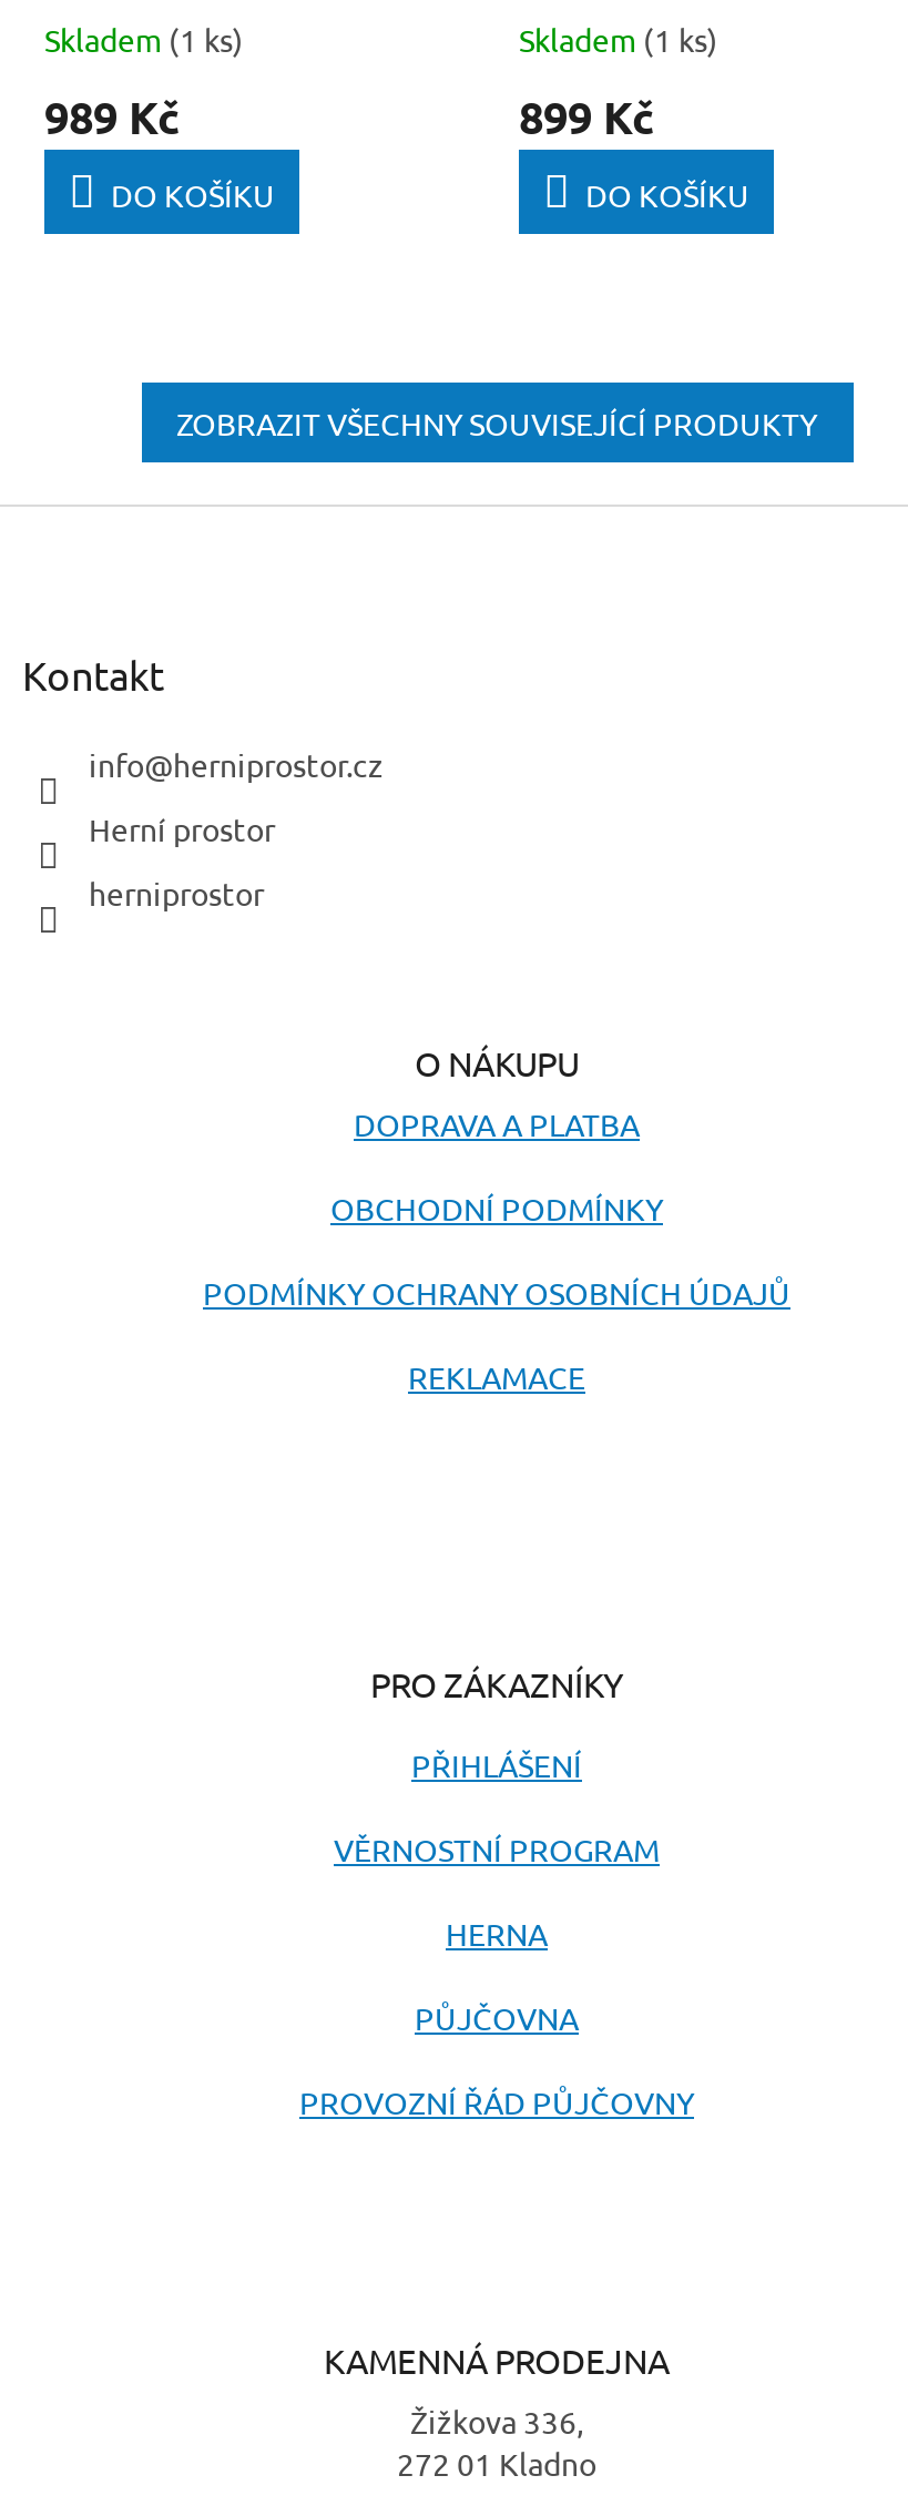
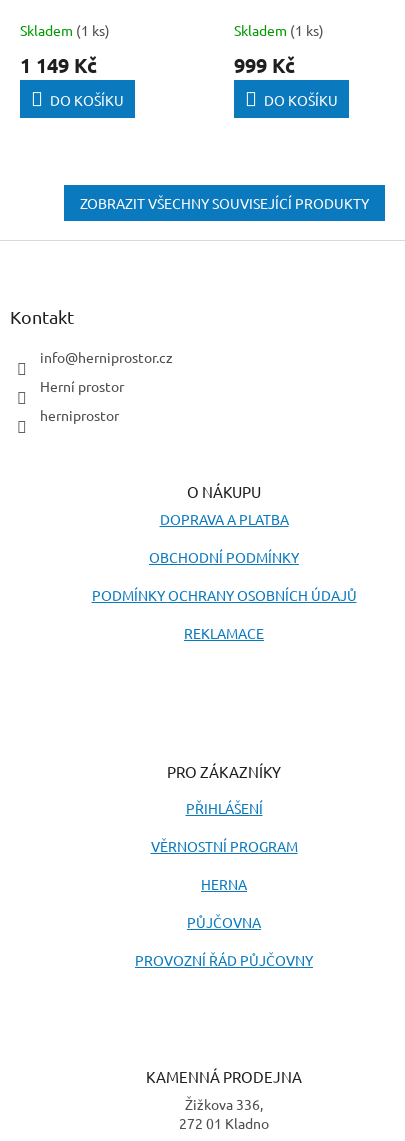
[44,87,180,145] 989 Kč -> [20,52,97,78] 1 149 Kč
[519,87,654,145] 899 Kč -> [234,52,295,78] 999 Kč

